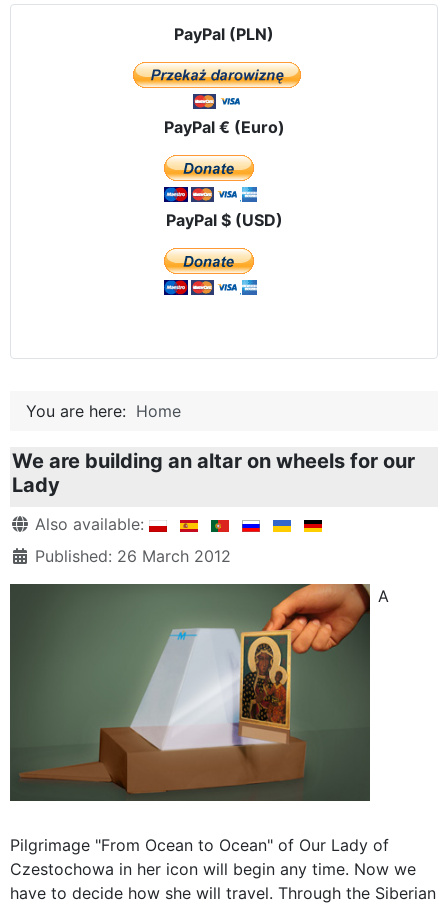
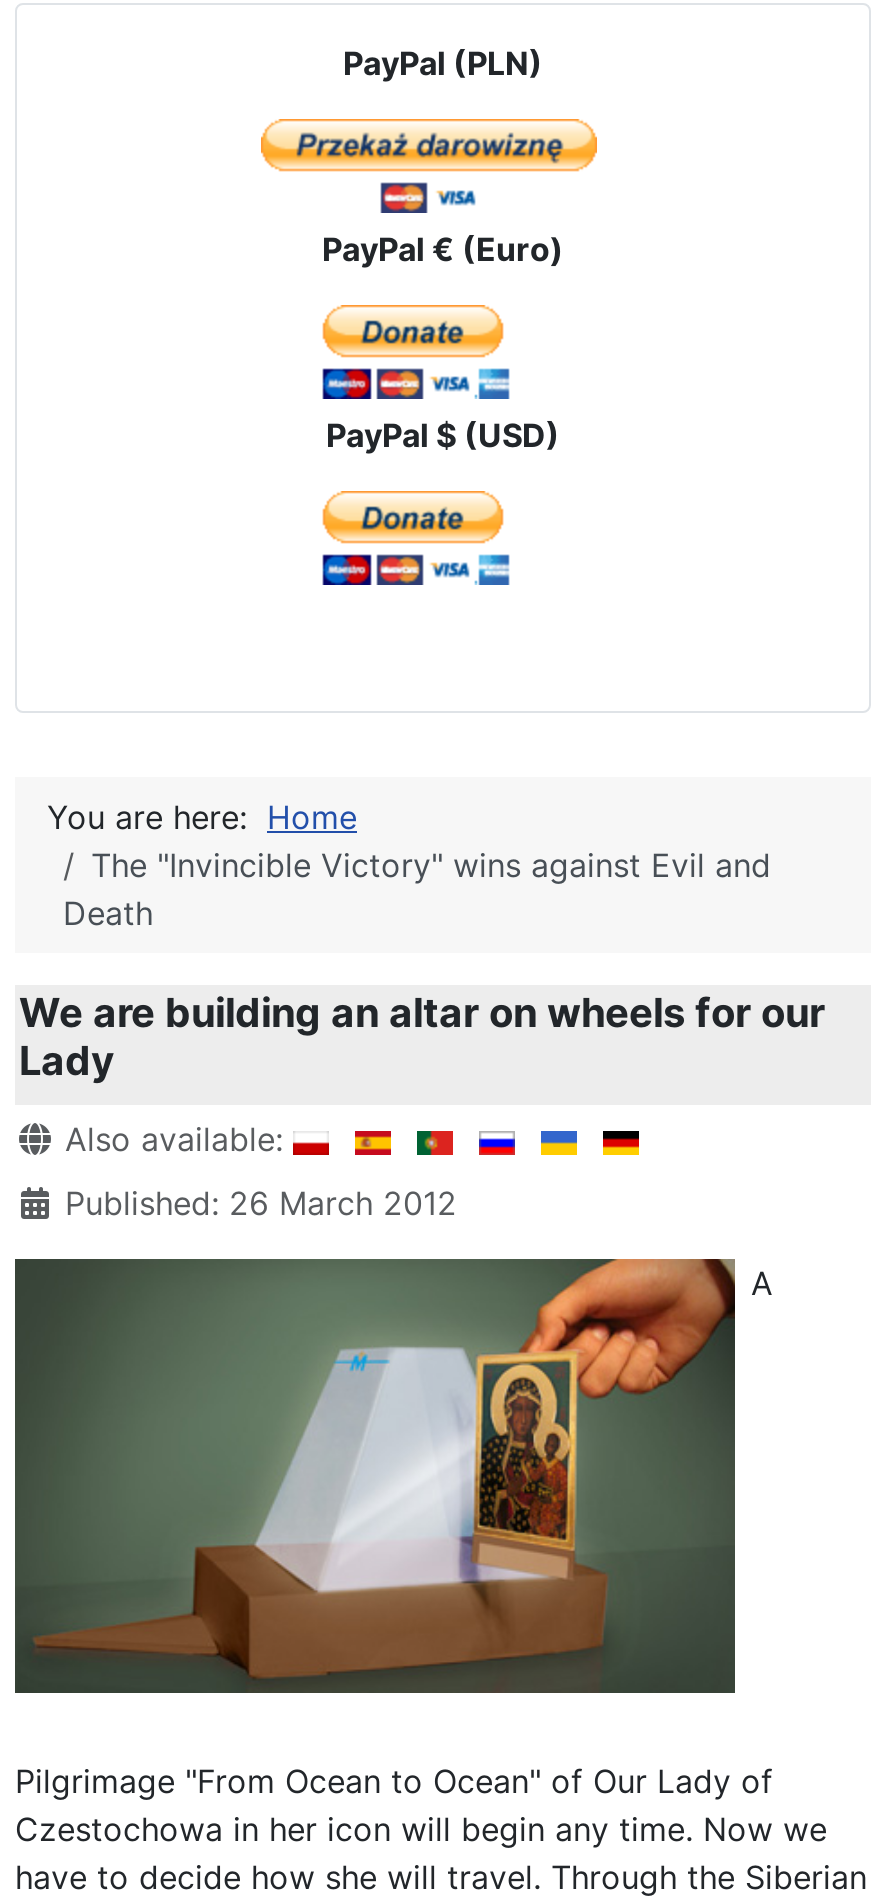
none -> [63,845,771,933] The "Invincible Victory" wins against Evil and | Death

